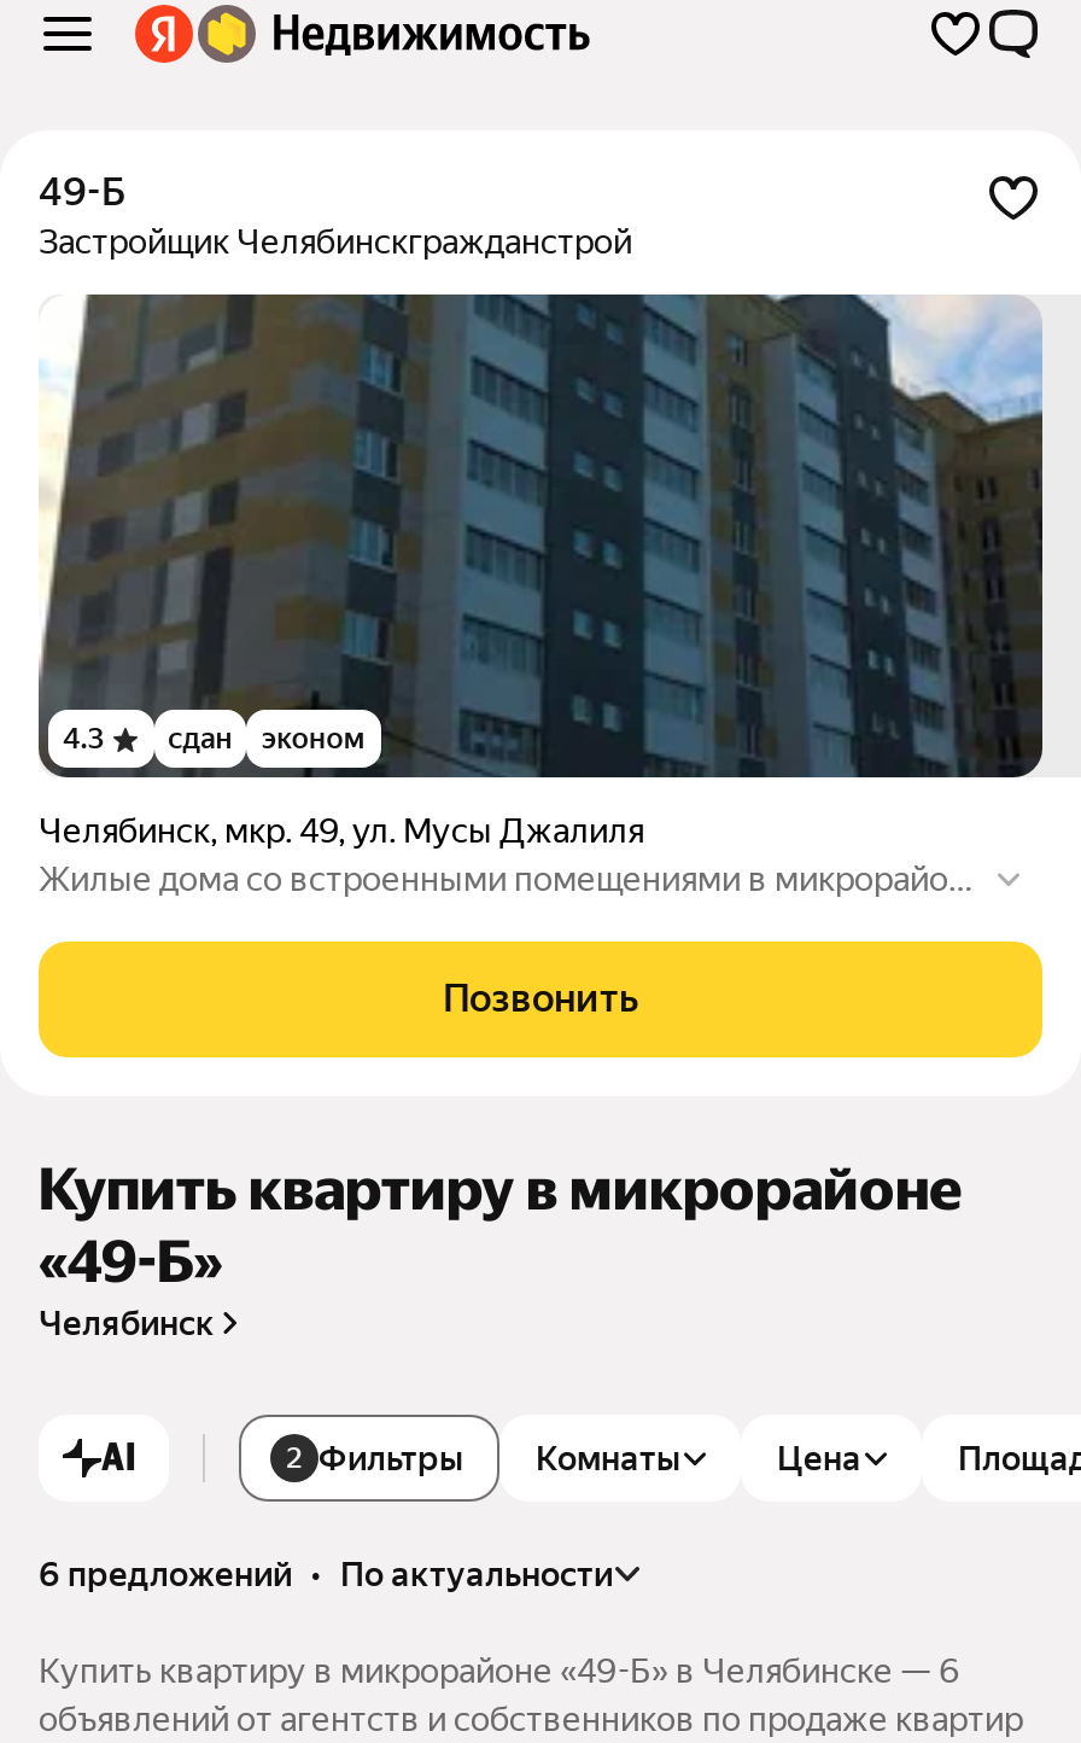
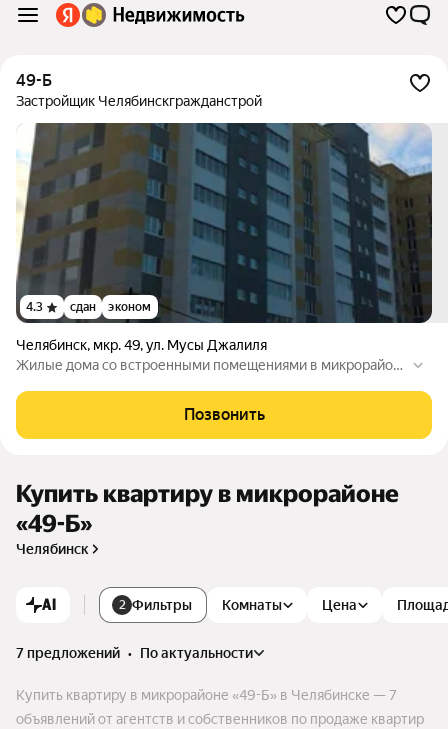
[39,1554,613,1593] 6 предложений • по актуальности -> [16,645,253,661] 7 предложений • по актуальности
[39,1651,960,1690] Купить квартиру в микрорайоне «49-Б» в Челябинске — 6 -> [16,687,397,703] Купить квартиру в микрорайоне «49-Б» в Челябинске — 7

